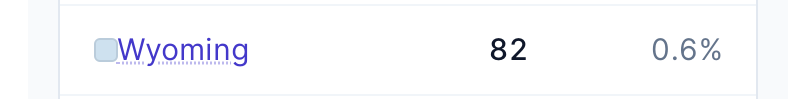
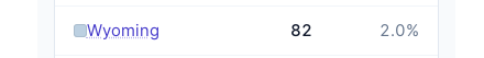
[651,32,723,68] 0.6% -> [380,21,419,41] 2.0%

